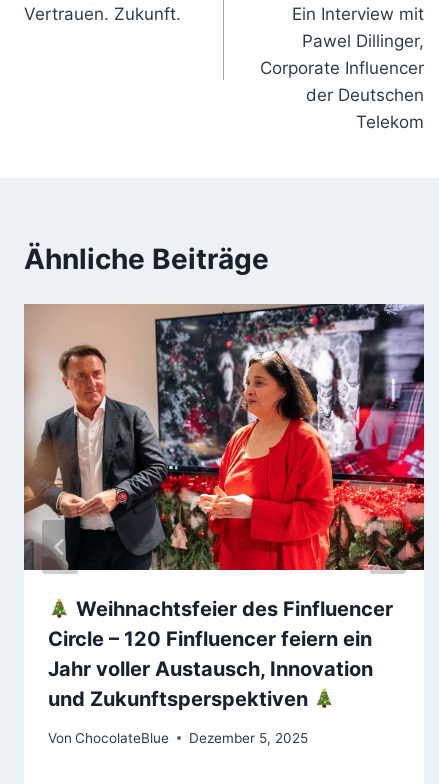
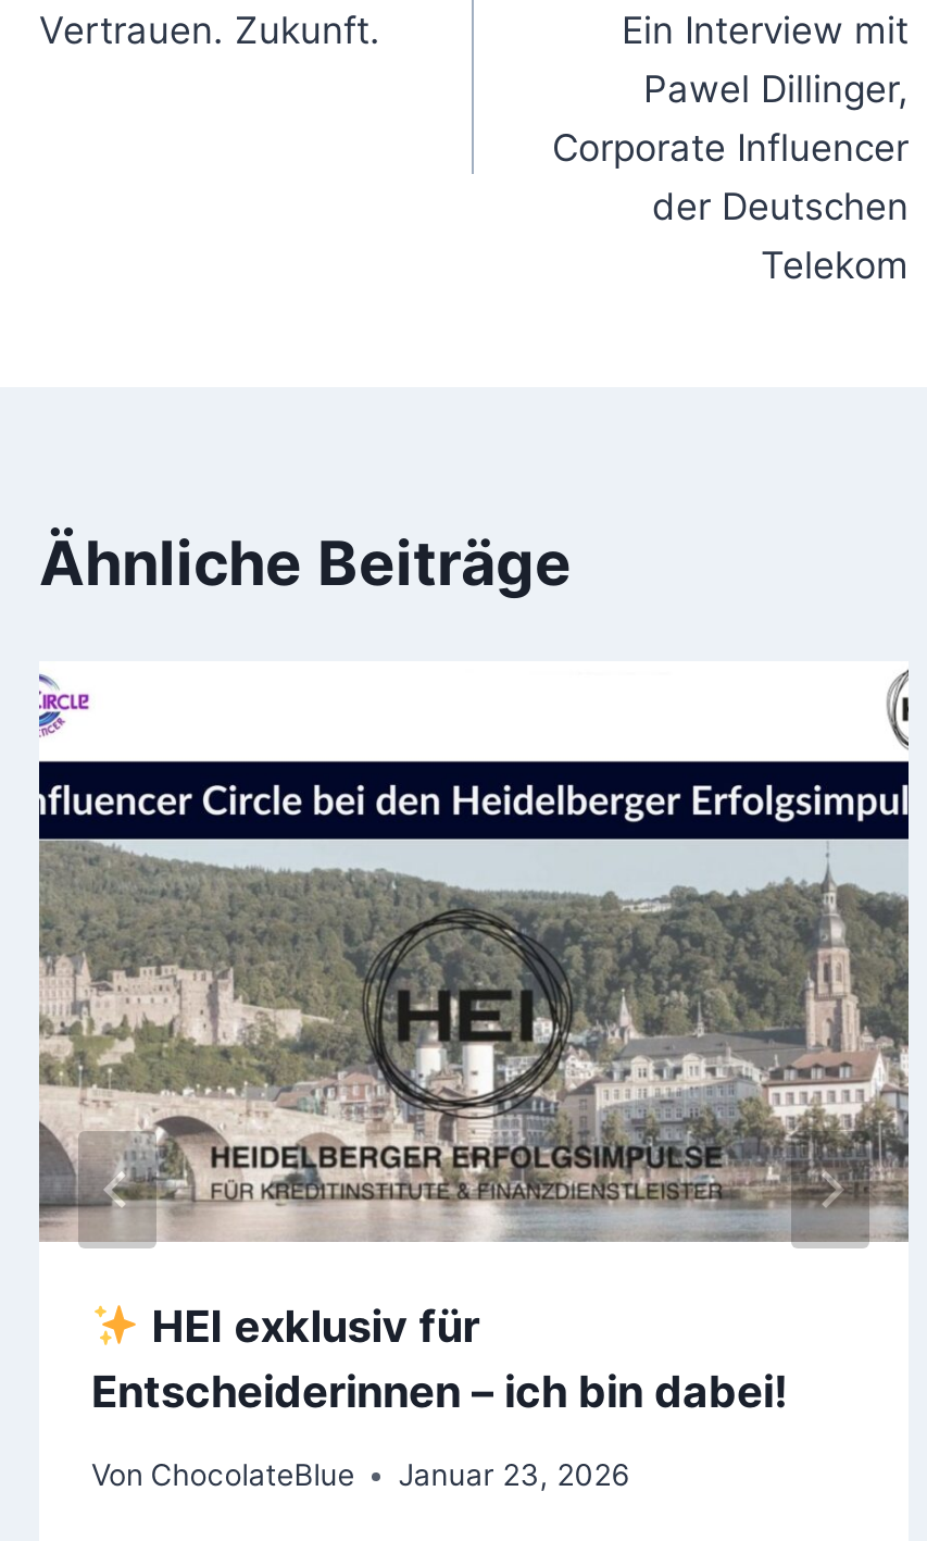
[23,303,425,711] [image] | Weihnachtsfeier des Finfluencer | Circle – 120 Finfluencer feiern ein | Jahr voller Austausch, Innovation | und Zukunftsperspektiven -> [37,661,911,1417] [image] | HEI exklusiv für | Entscheiderinnen – ich bin dabei!
[48,730,308,746] Von ChocolateBlue Dezember 5, 2025 -> [91,1457,629,1492] Von ChocolateBlue Januar 23, 2026

